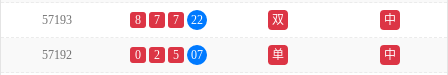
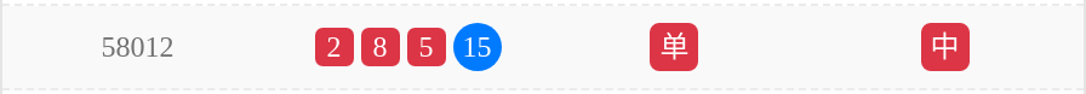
[42,13,72,27] 57193 -> [101,30,341,64] 58012 | 2
[42,13,396,62] 7 | 7 | 22 | 双 | 中 | 57192 | 0 | 2 -> none
[191,48,203,62] 07 -> [463,30,492,64] 15

